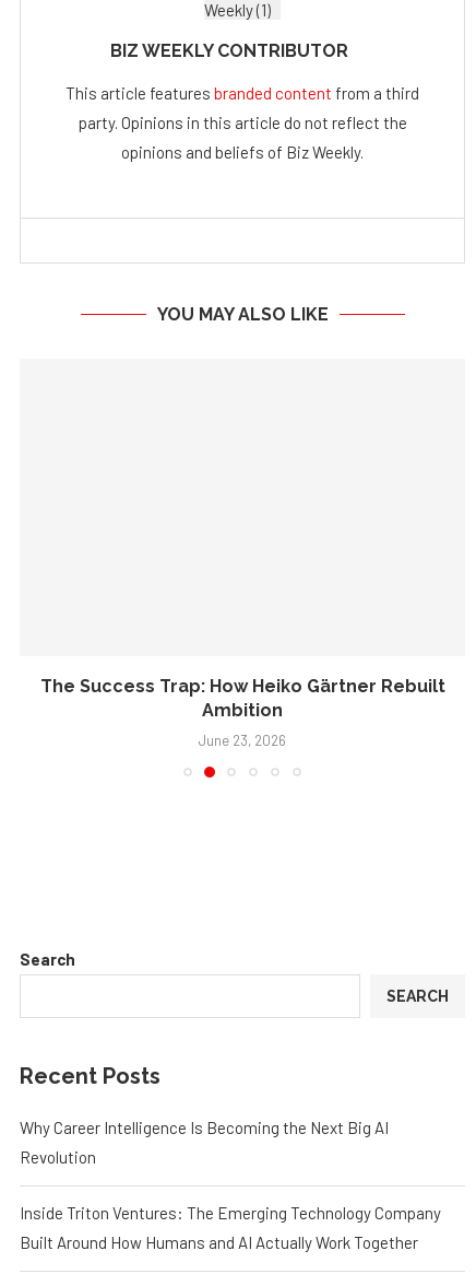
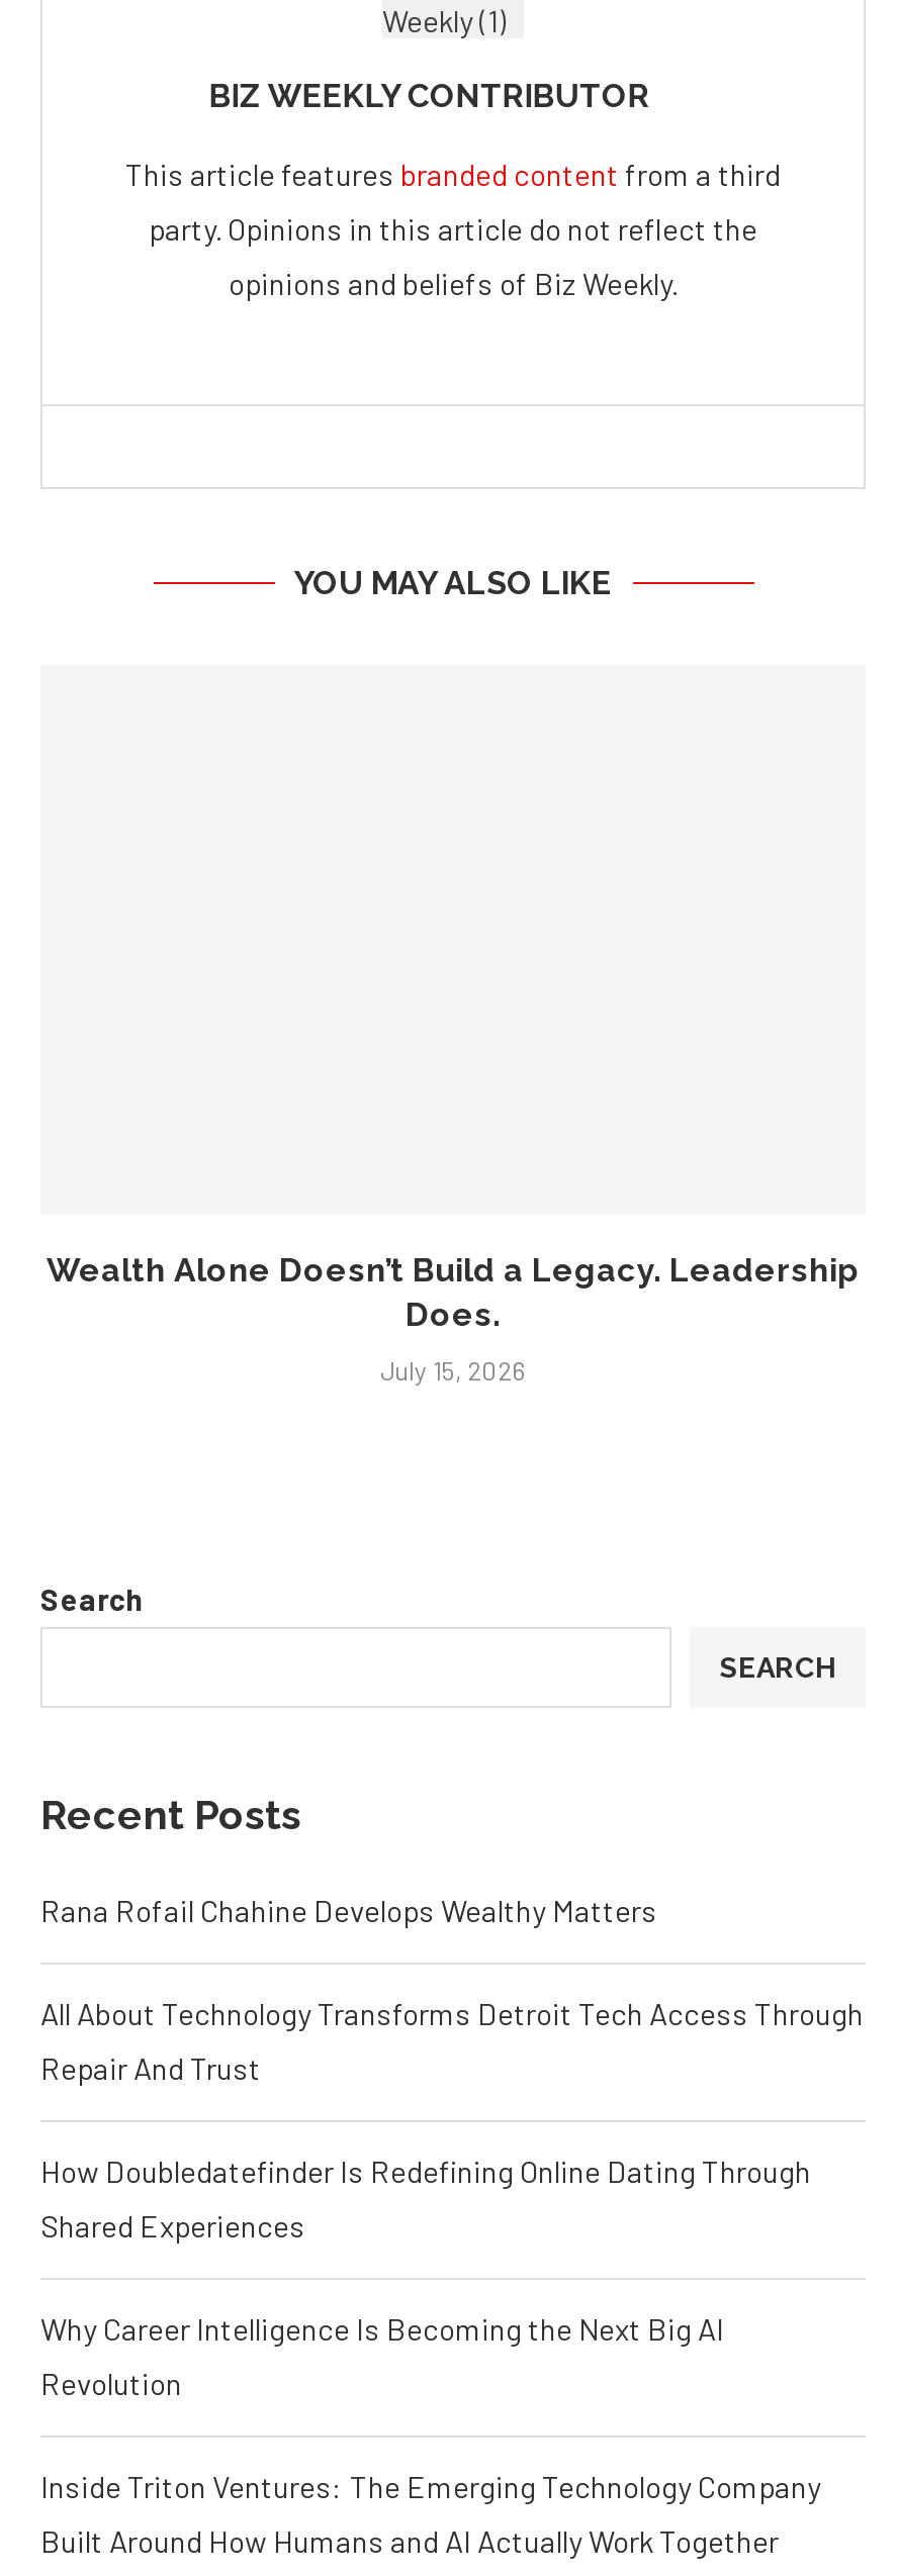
[40,673,445,718] The Success Trap: How Heiko Gärtner Rebuilt | Ambition -> [47,1246,860,1329] Wealth Alone Doesn’t Build a Legacy. Leadership | Does.
[199,729,286,746] June 23, 2026 -> [380,1349,526,1381] July 15, 2026
moved [20,946,449,1086] -> [40,1576,835,1834]: Search | SEARCH | Recent Posts
none -> [40,1887,864,2238] Rana Rofail Chahine Develops Wealthy Matters | All About Technology Transforms Detroit Tech Access Through | Repair And Trust | How Doubledatefinder Is Redefining Online Dating Through | Shared Experiences

